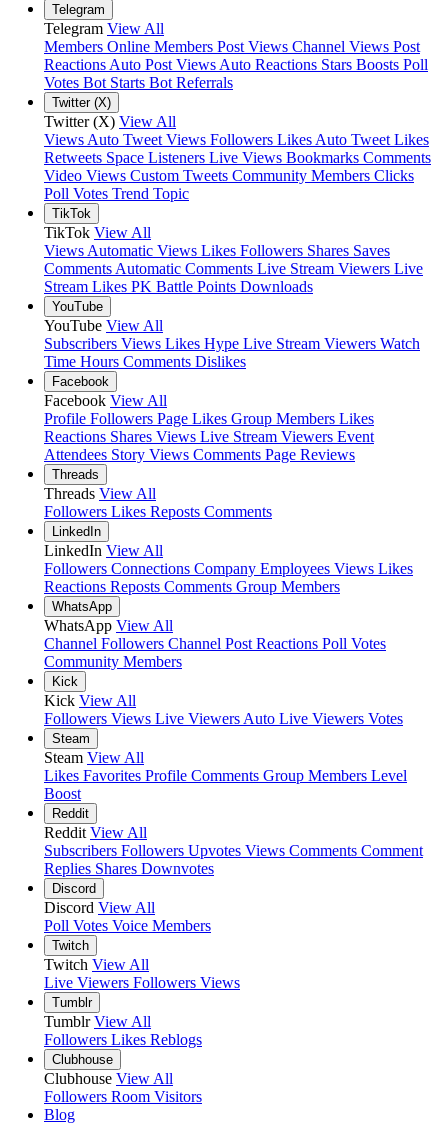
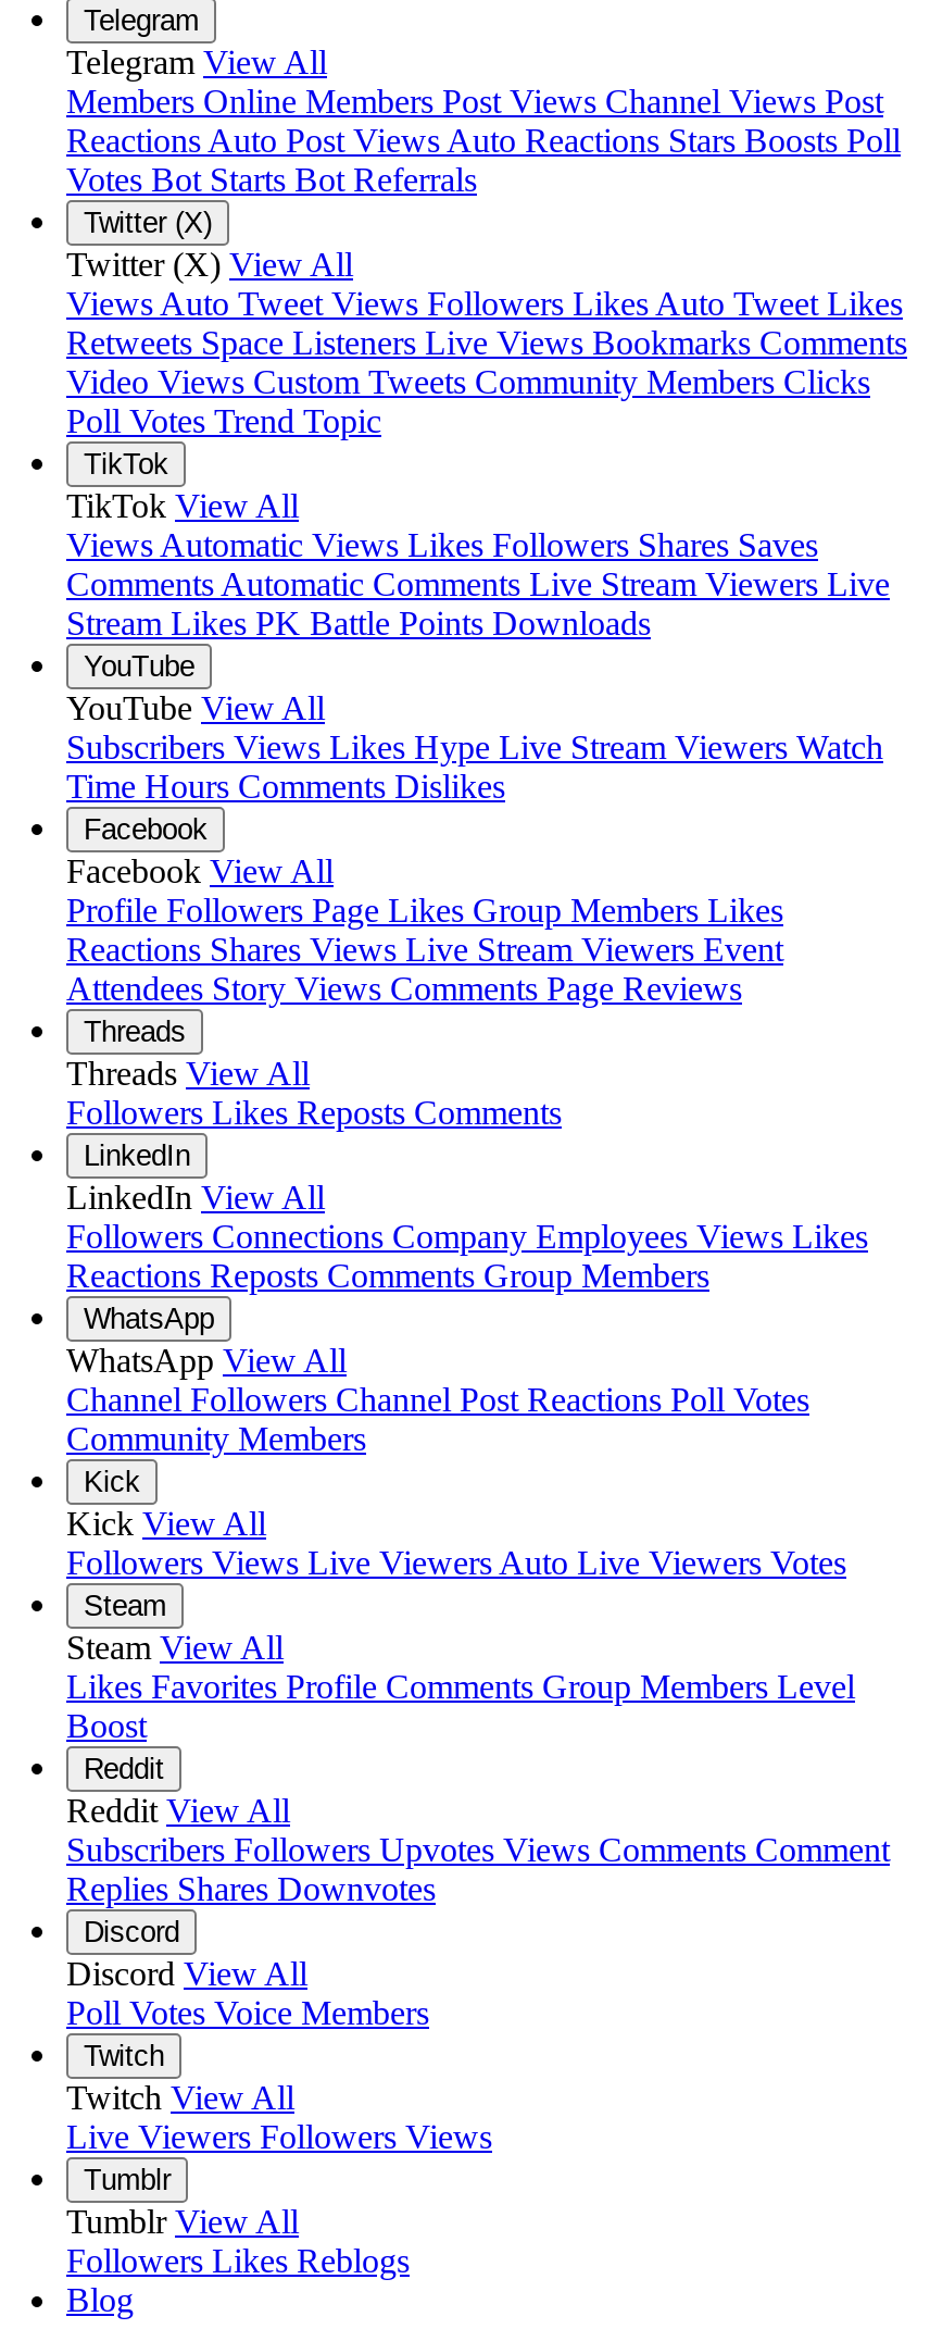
[44,1052,202,1105] Clubhouse | Clubhouse View All | Followers Room Visitors -> none

